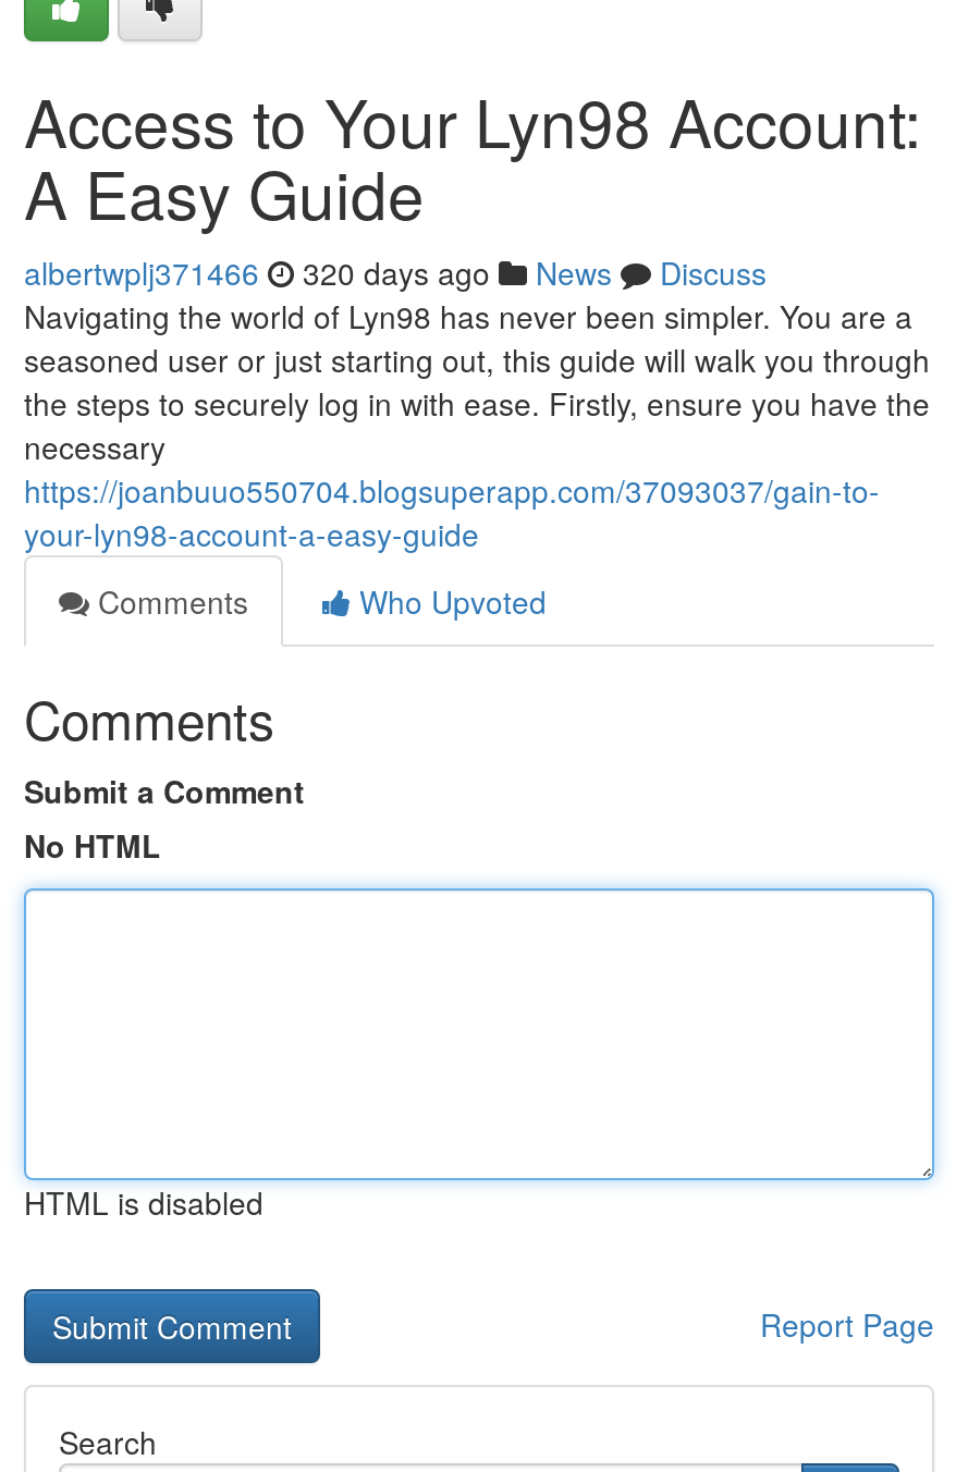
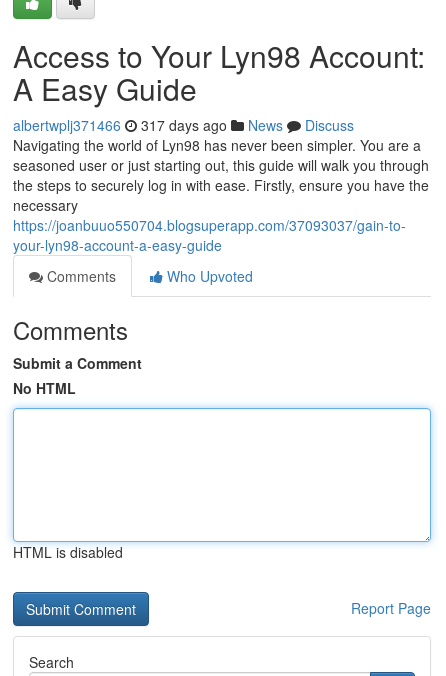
[24,250,767,294] albertwplj371466 320 days ago News Discuss -> [13,115,354,135] albertwplj371466 317 days ago News Discuss

